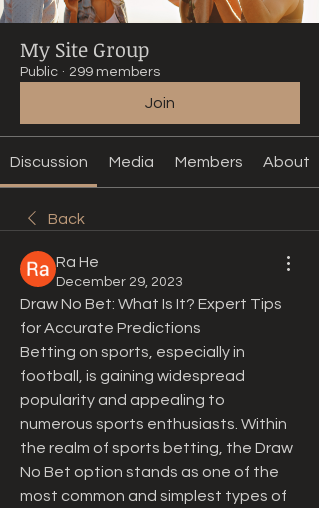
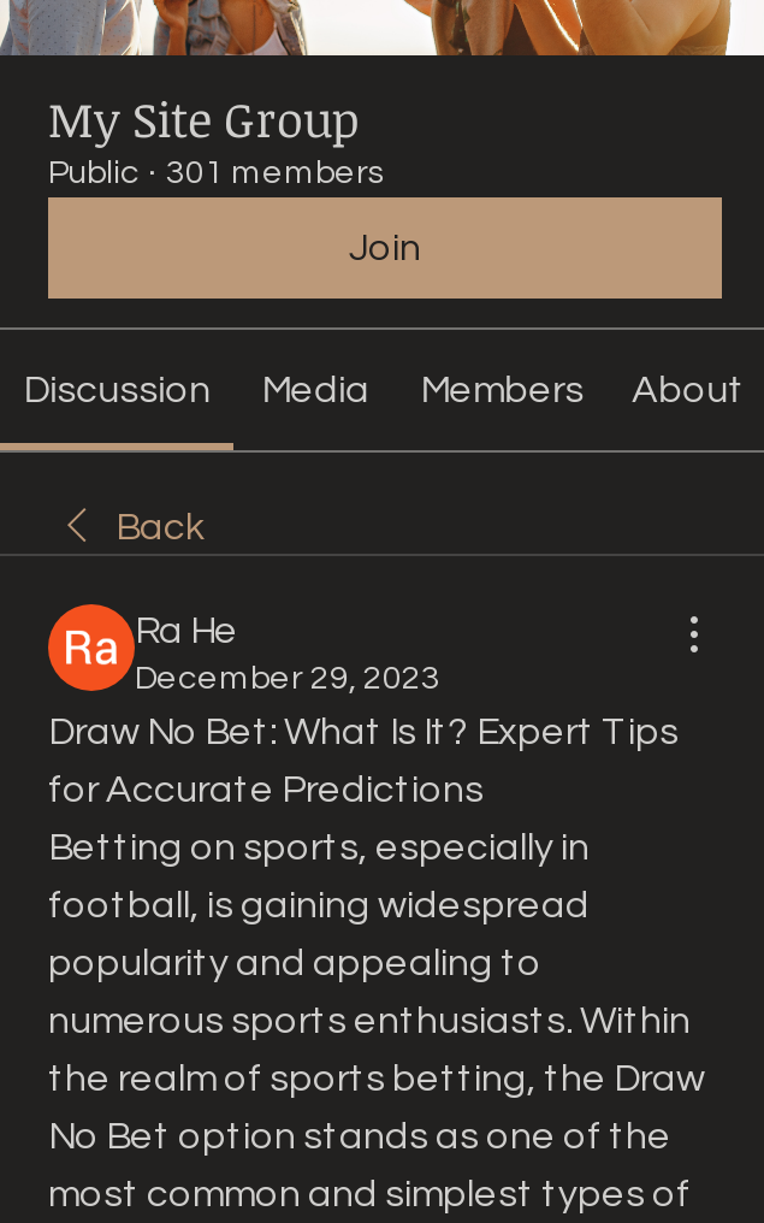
[20,65,160,79] Public · 299 members -> [48,156,385,190] Public · 301 members

